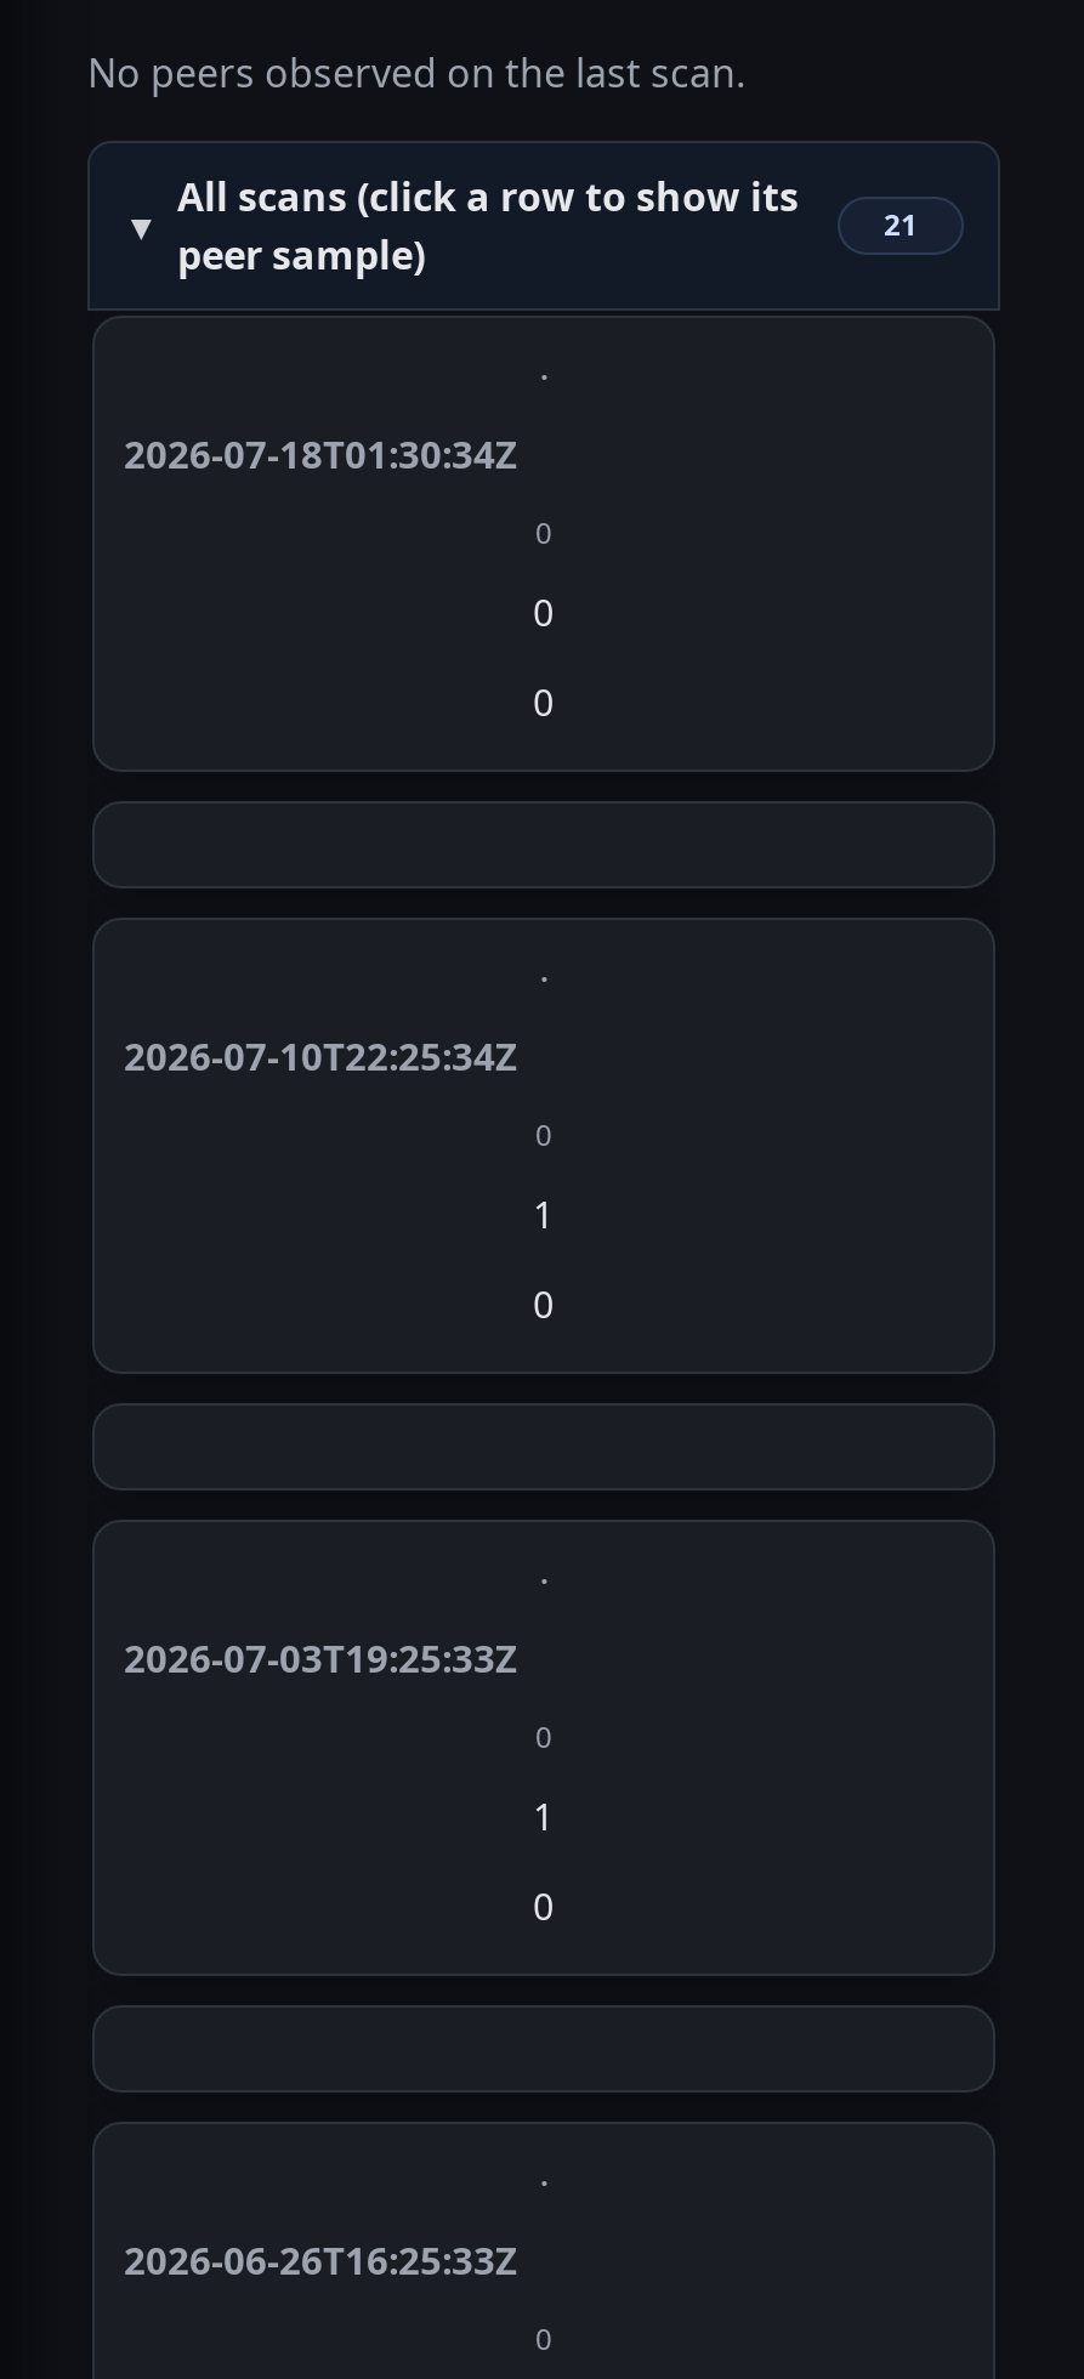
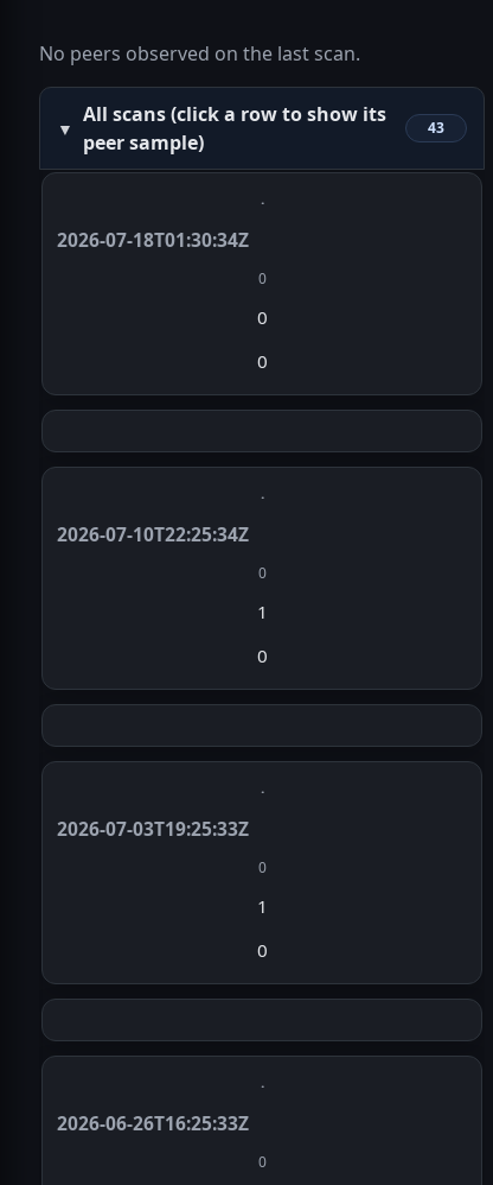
[884,203,918,245] 21 -> [428,117,444,137] 43

